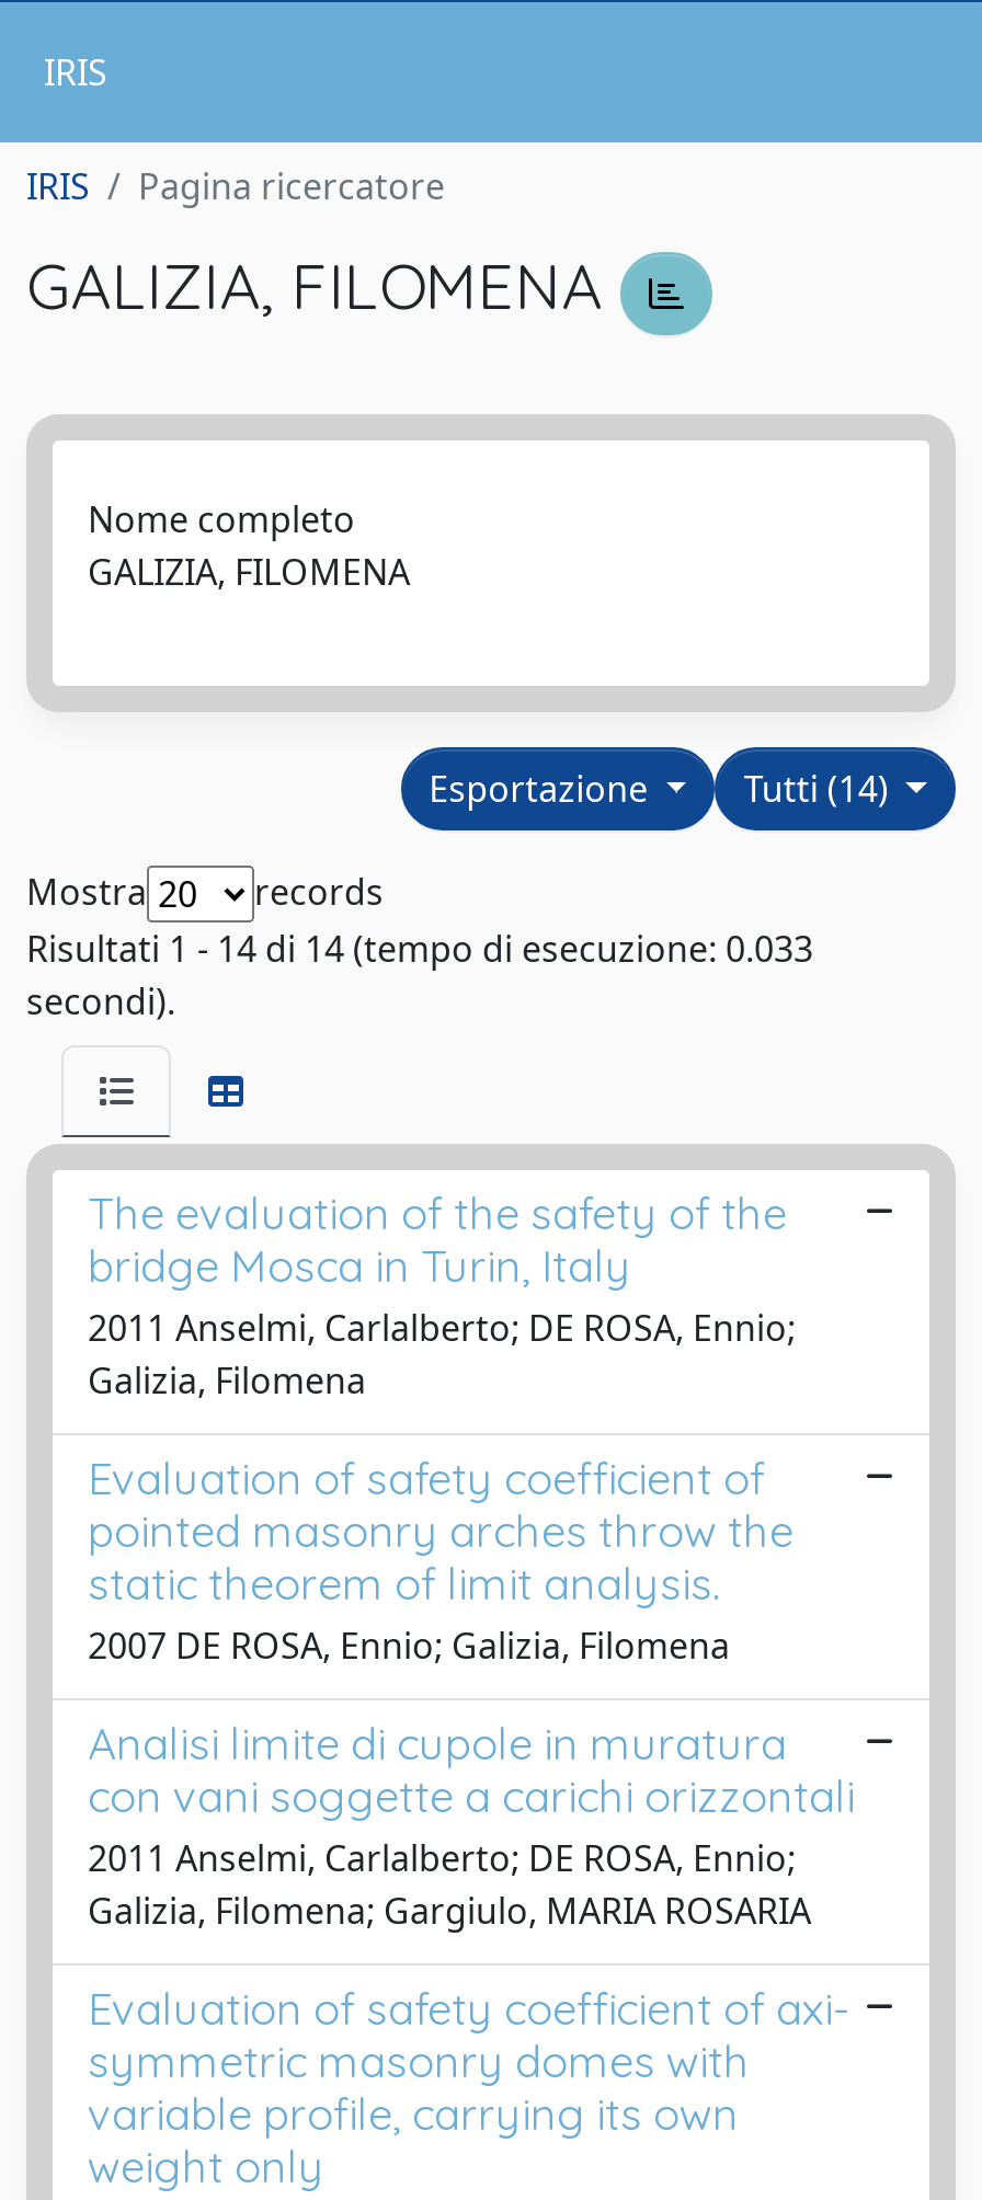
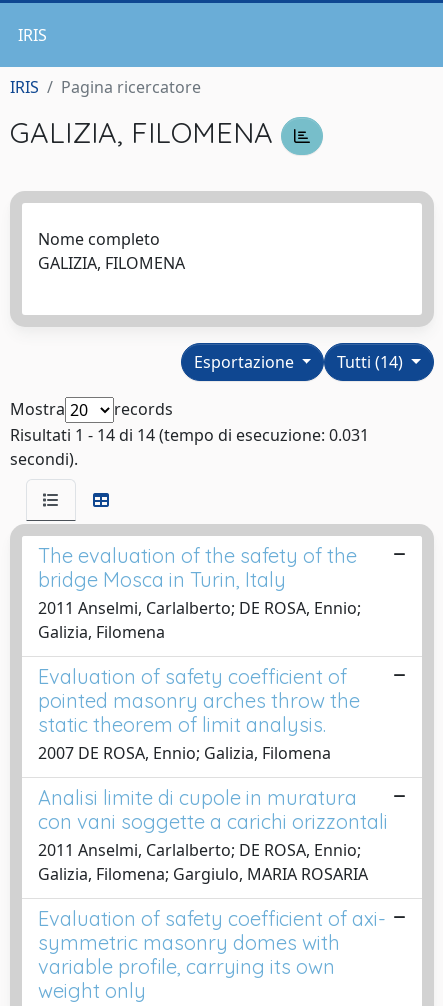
[26,924,813,972] Risultati 1 - 14 di 14 (tempo di esecuzione: 0.033 -> [10,424,369,446] Risultati 1 - 14 di 14 (tempo di esecuzione: 0.031

